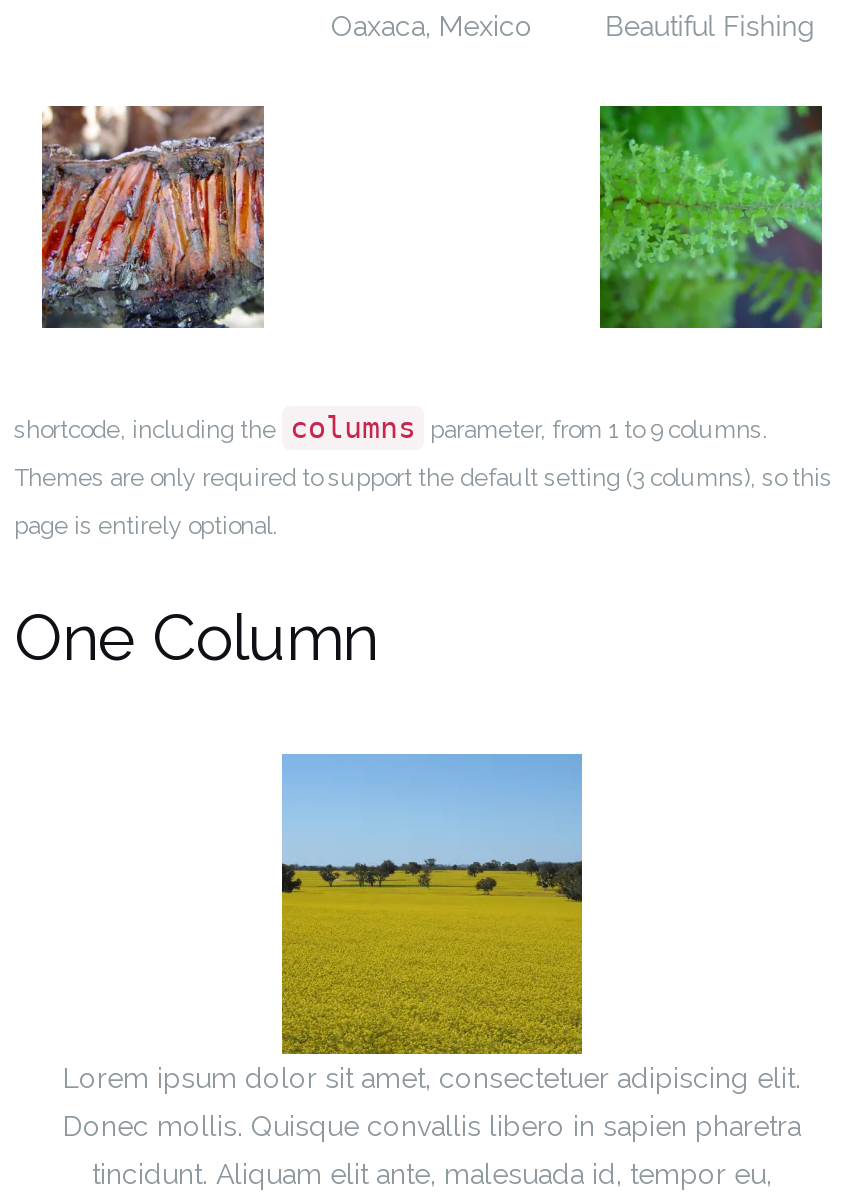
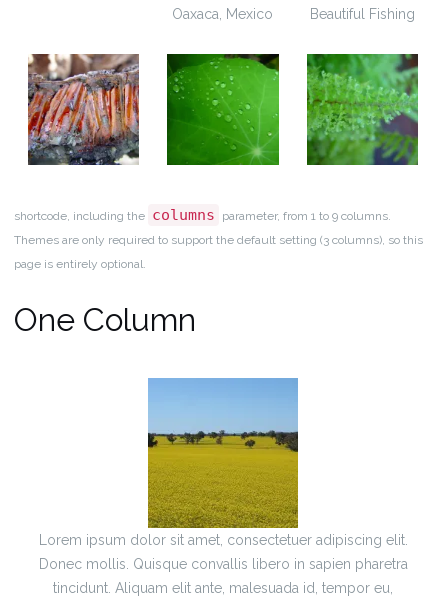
none -> [166,53,280,166] [image]

